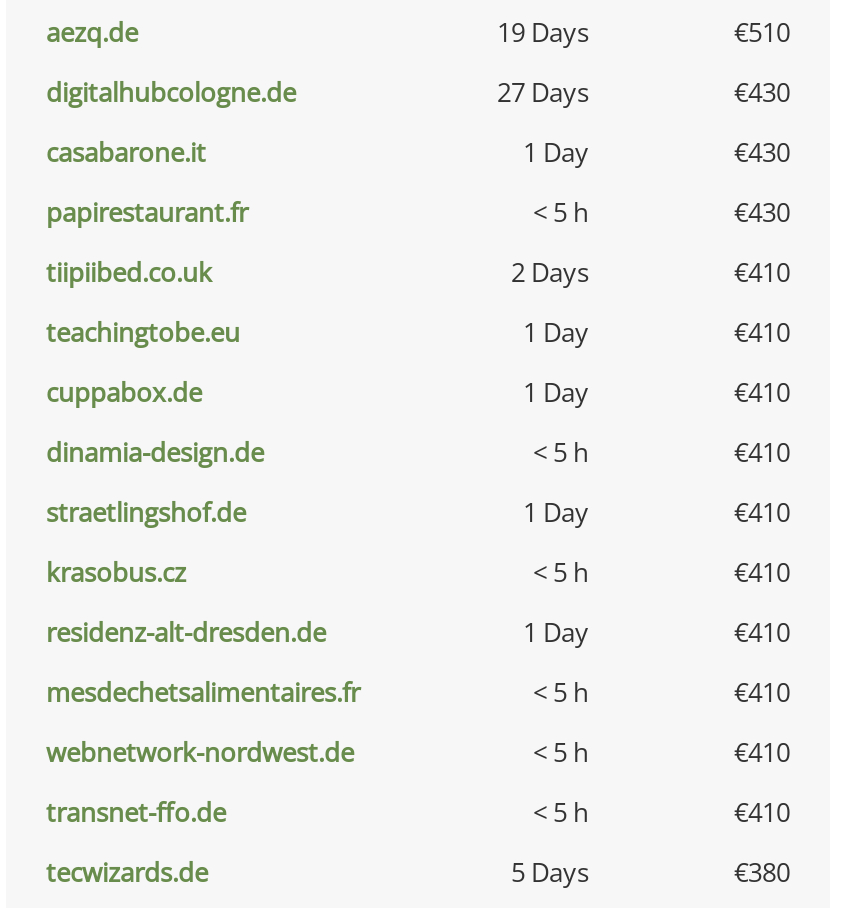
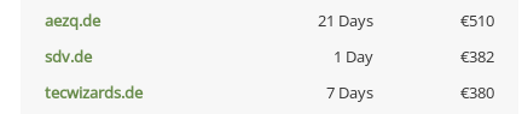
[497,14,589,50] 19 Days -> [317,10,373,31] 21 Days
[46,74,790,170] digitalhubcologne.de | 27 Days | €430 | casabarone.it -> [45,46,92,67] sdv.de
[46,134,790,830] €430 | papirestaurant.fr | < 5 h | €430 | tiipiibed.co.uk | 2 Days | €410 | teachingtobe.eu | 1 Day | €410 | cuppabox.de | 1 Day | €410 | dinamia-design.de | < 5 h | €410 | straetlingshof.de | 1 Day | €410 | krasobus.cz | < 5 h | €410 | residenz-alt-dresden.de | 1 Day | €410 | mesdechetsalimentaires.fr | < 5 h | €410 | webnetwork-nordwest.de | < 5 h | €410 | transnet-ffo.de | < 5 h | €410 -> [460,46,494,67] €382
[511,854,589,890] 5 Days -> [326,82,373,103] 7 Days

